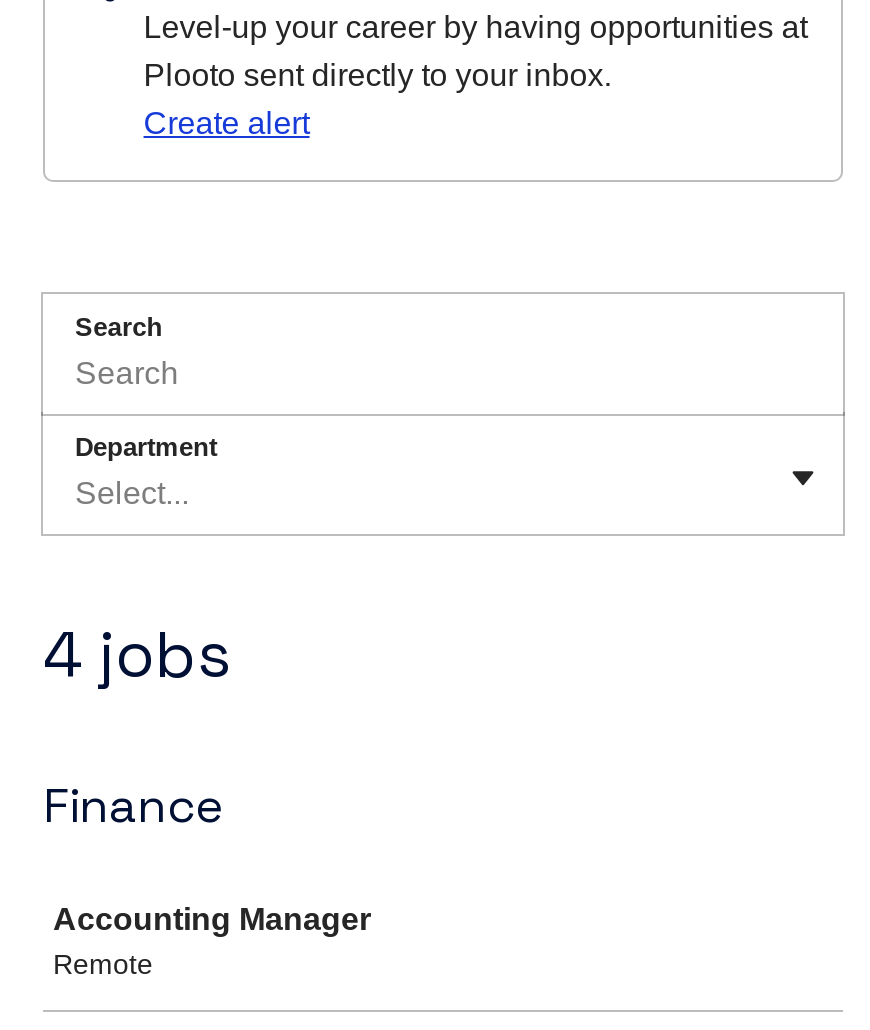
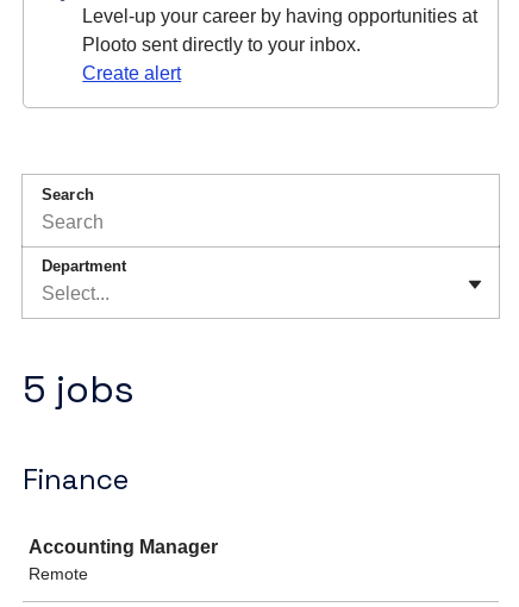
[43,614,231,694] 4 jobs -> [23,365,135,413] 5 jobs

